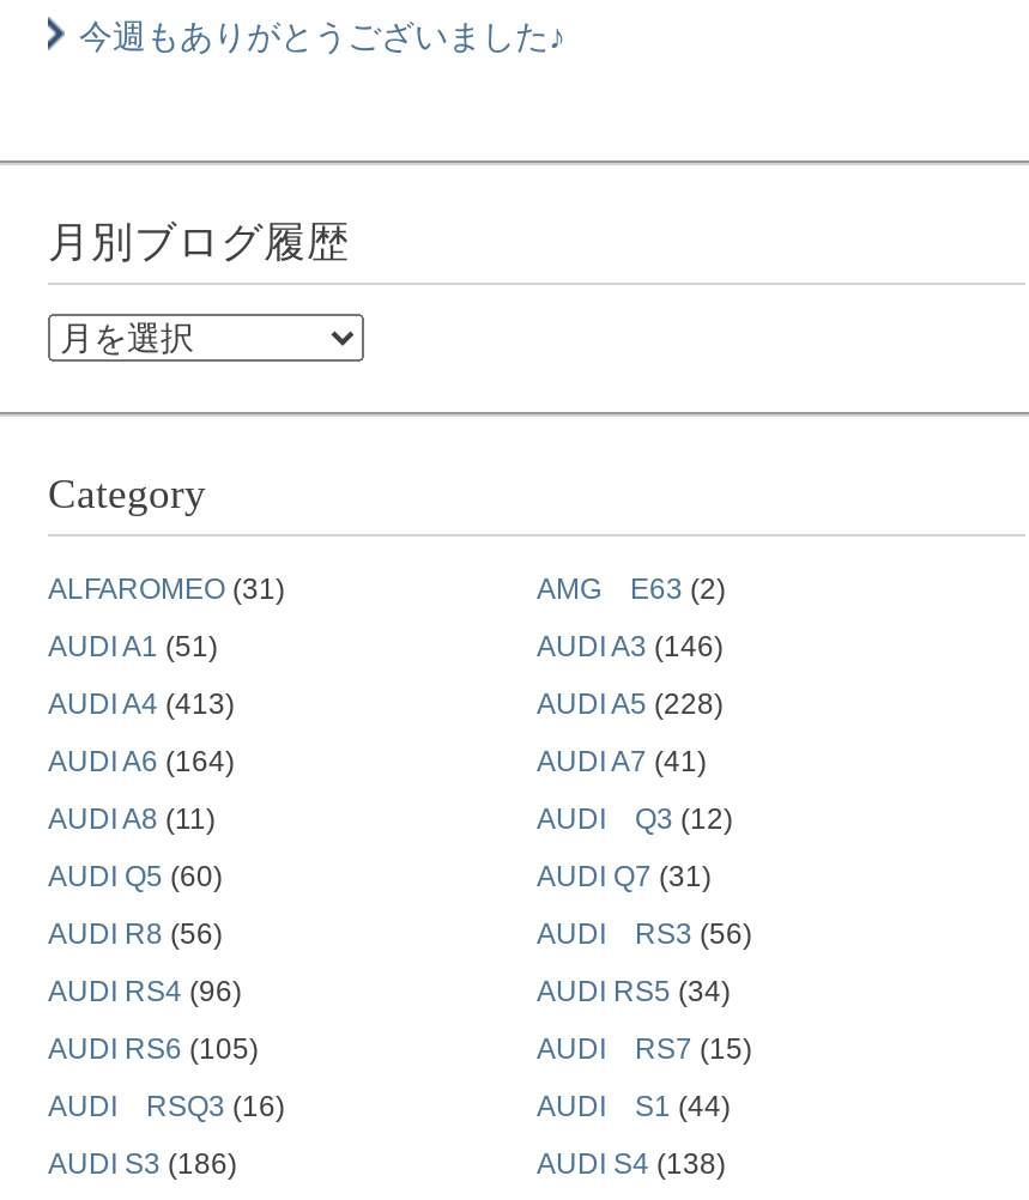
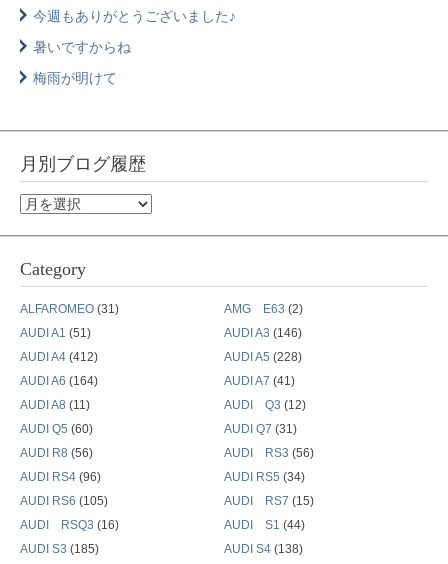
none -> [33,39,131,86] 暑いですからね | 梅雨が明けて
[48,688,235,721] AUDI A4 (413) -> [20,350,98,364] AUDI A4 (412)
[48,1148,237,1181] AUDI S3 (186) -> [20,542,99,556] AUDI S3 (185)

